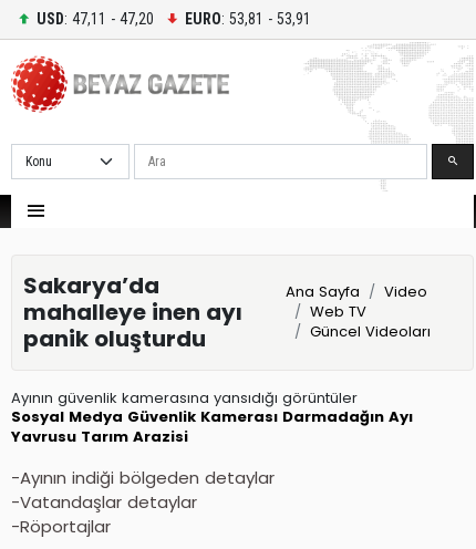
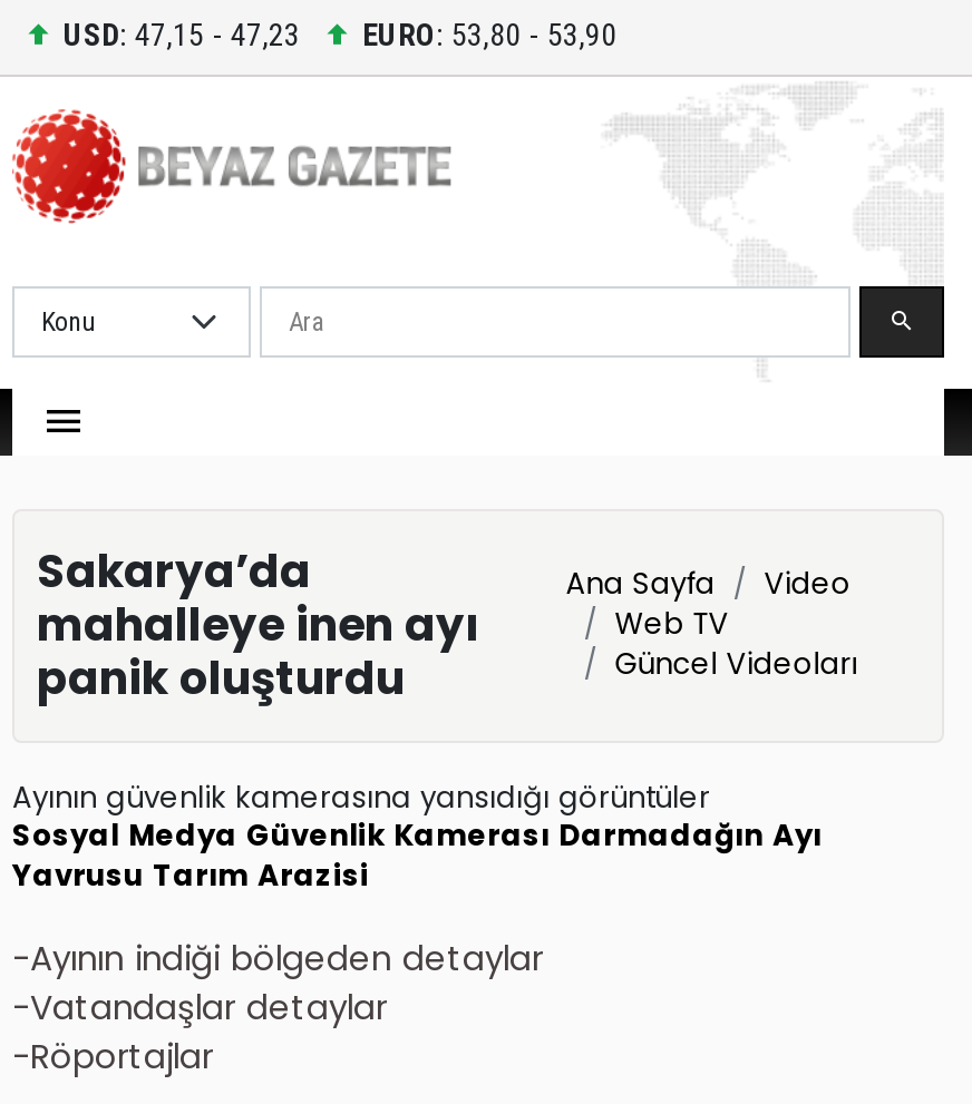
[37,9,154,27] USD: 47,11 - 47,20 -> [64,16,300,51] USD: 47,15 - 47,23
[185,9,311,27] EURO: 53,81 - 53,91 -> [362,16,616,51] EURO: 53,80 - 53,90

